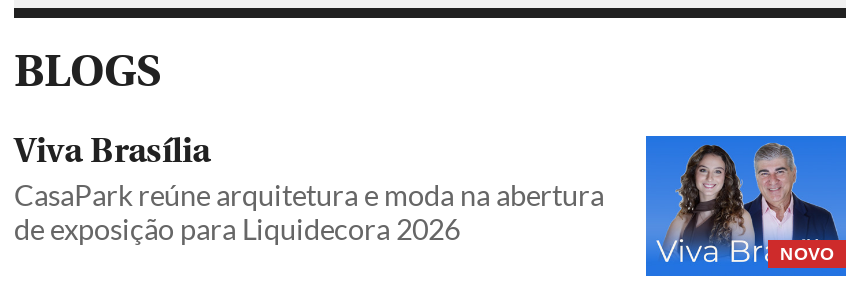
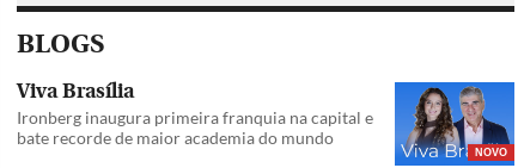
[14,178,604,246] CasaPark reúne arquitetura e moda na abertura | de exposição para Liquidecora 2026 -> [17,107,373,148] Ironberg inaugura primeira franquia na capital e | bate recorde de maior academia do mundo

